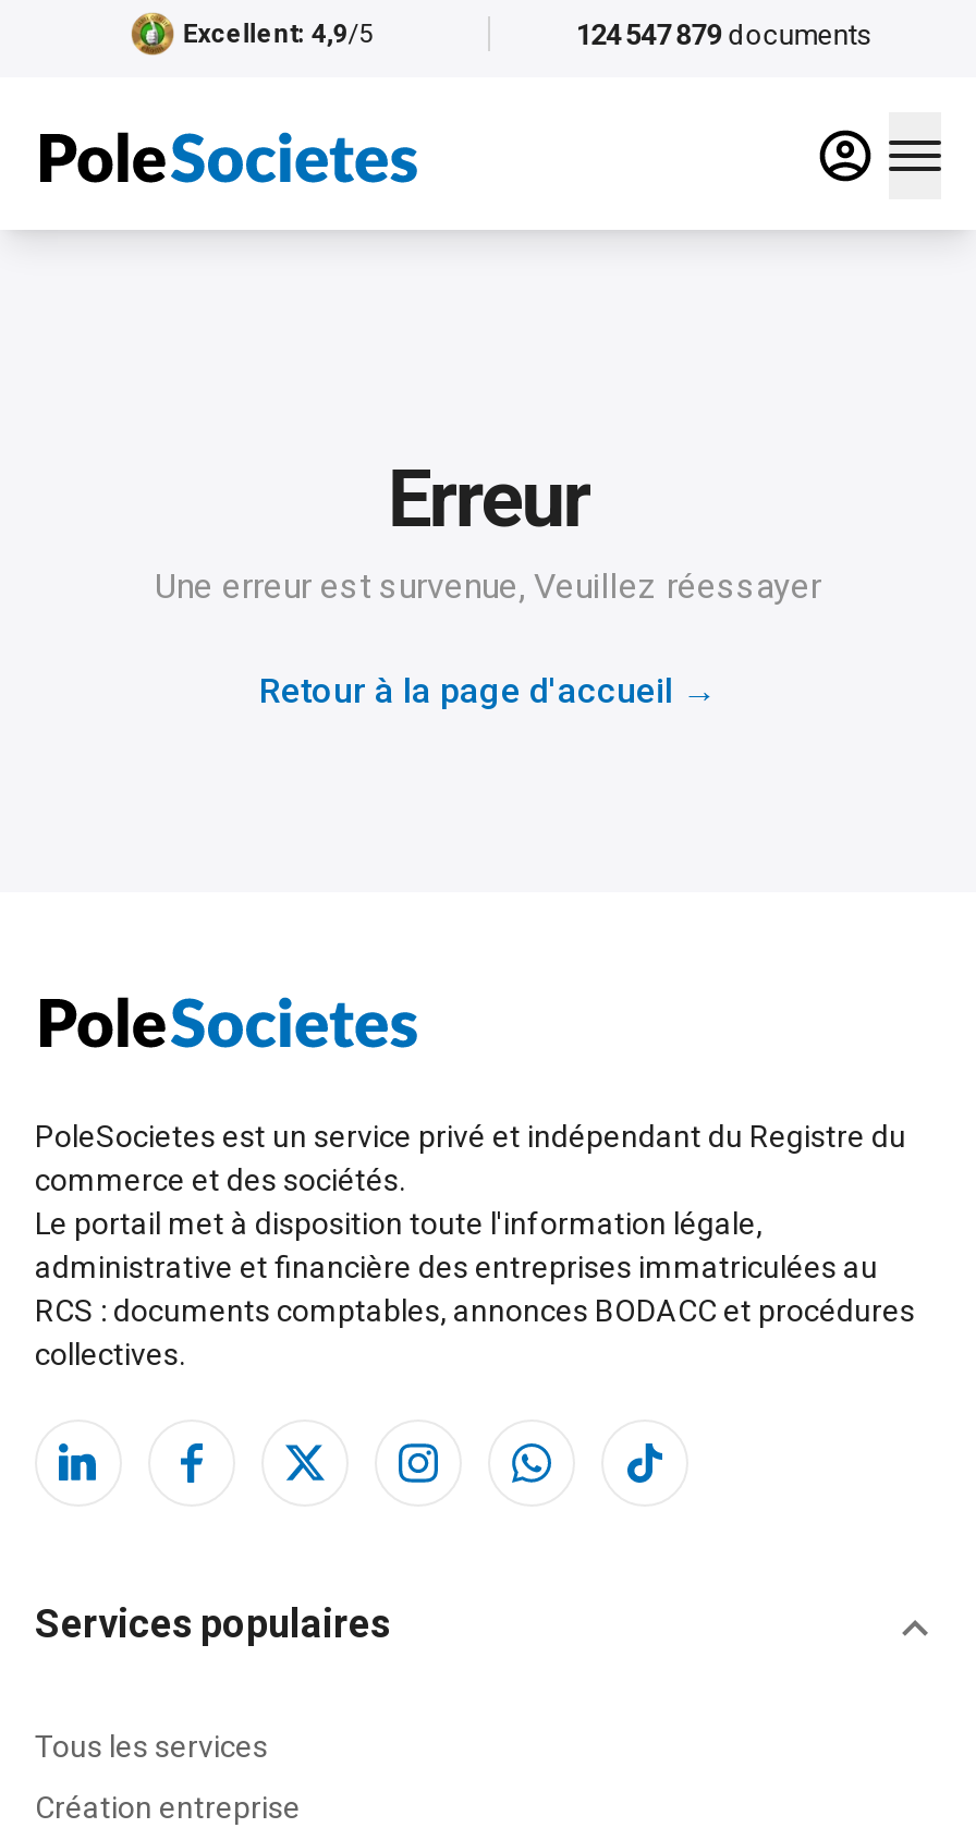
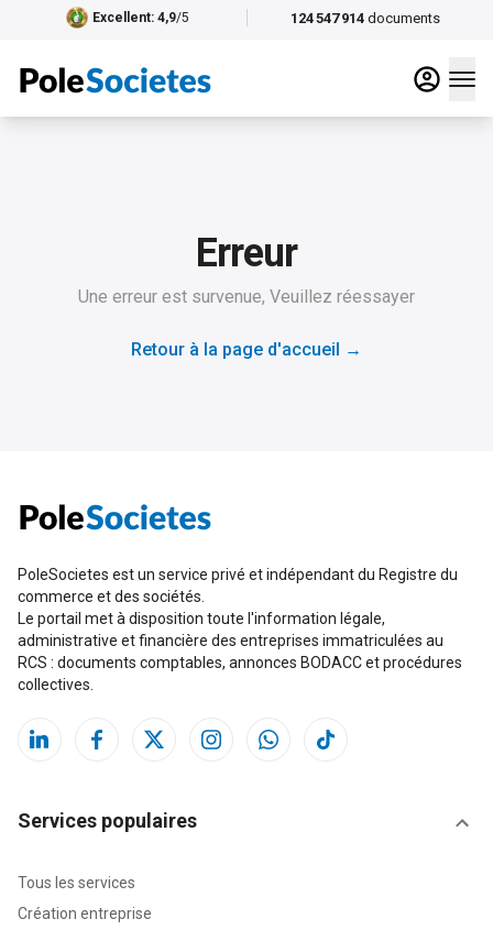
[576,17,872,50] 124 547 879 documents -> [291,9,440,26] 124 547 914 documents

